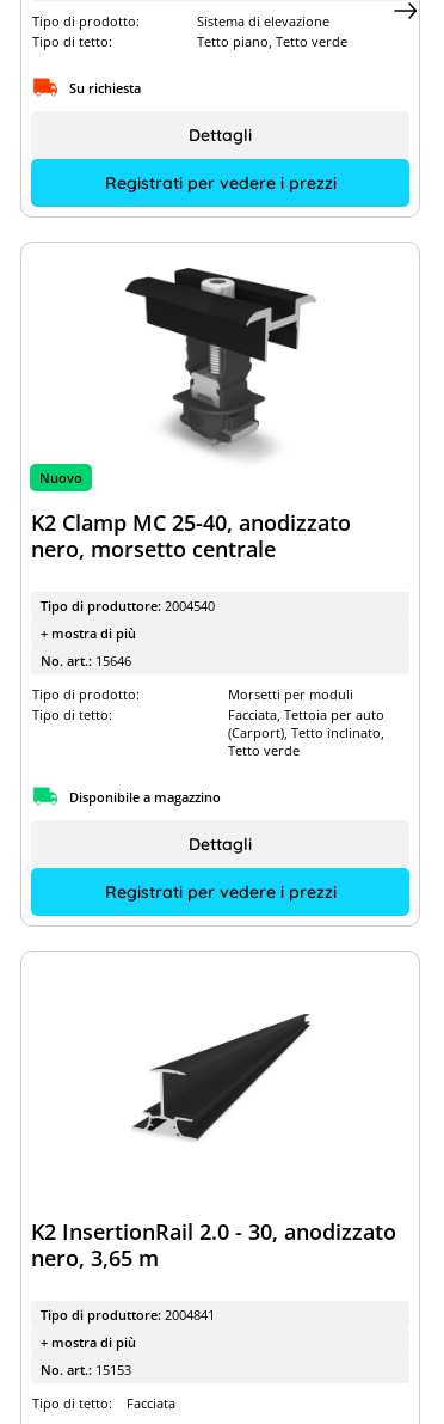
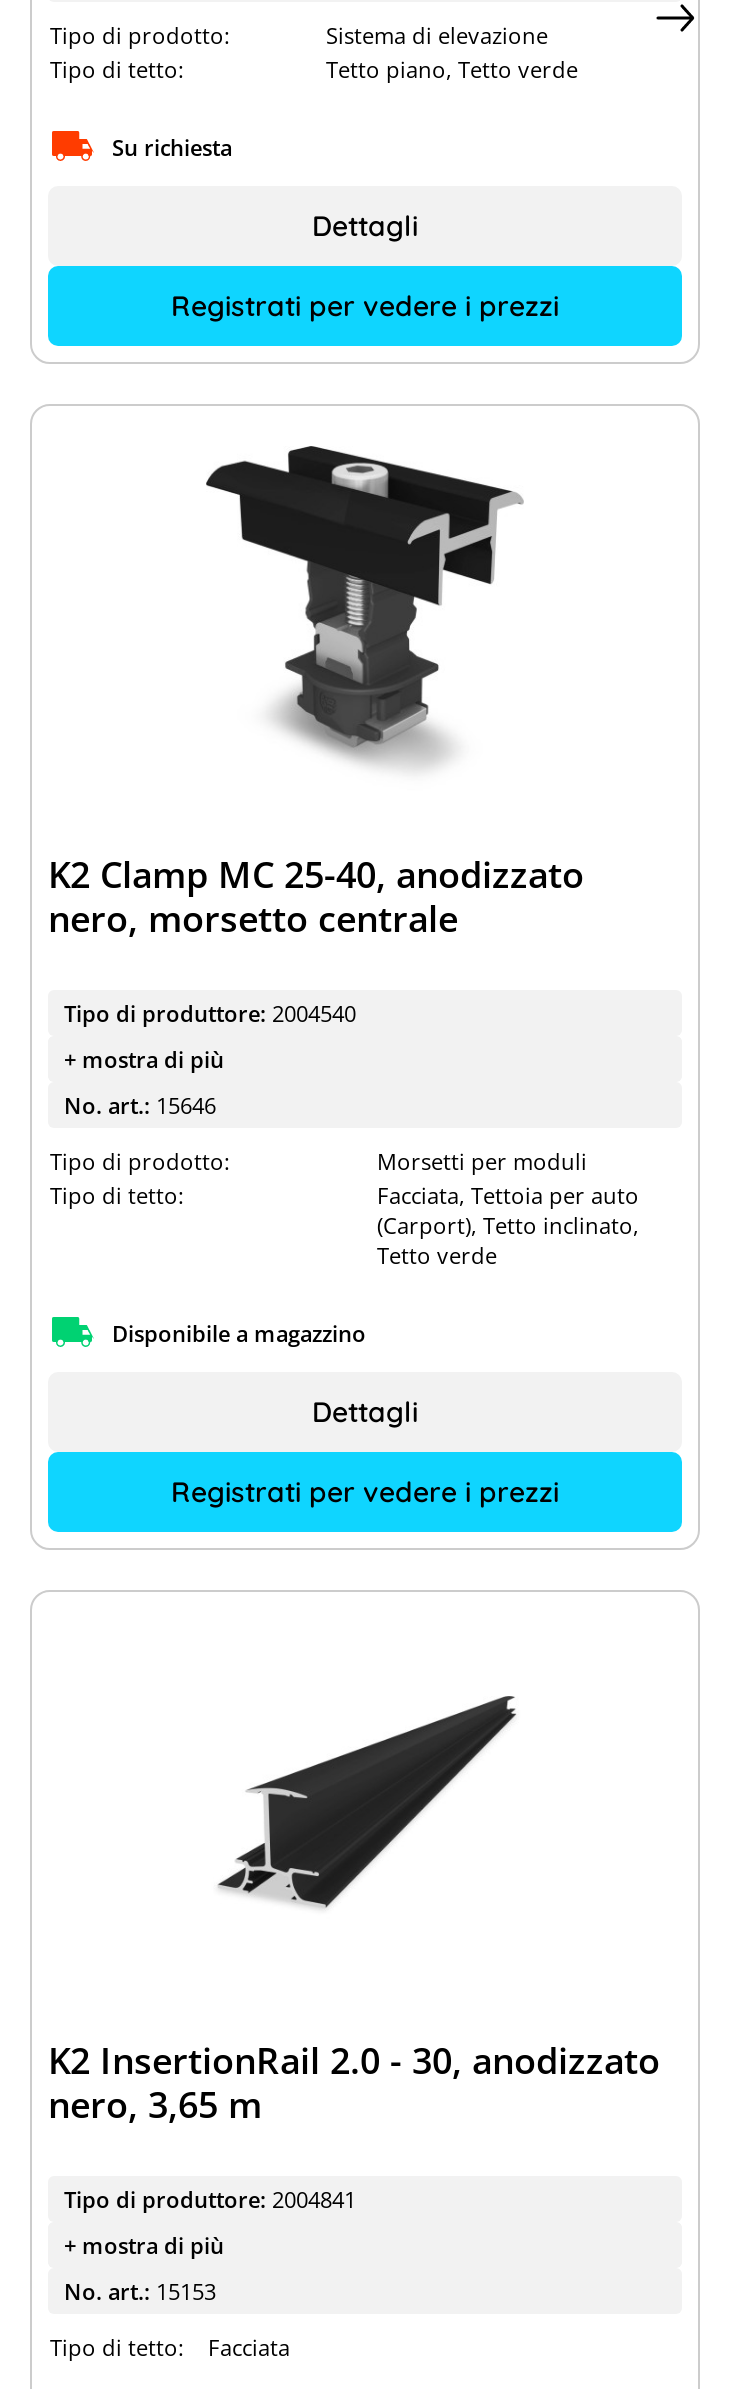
[39,469,82,487] Nuovo -> none

